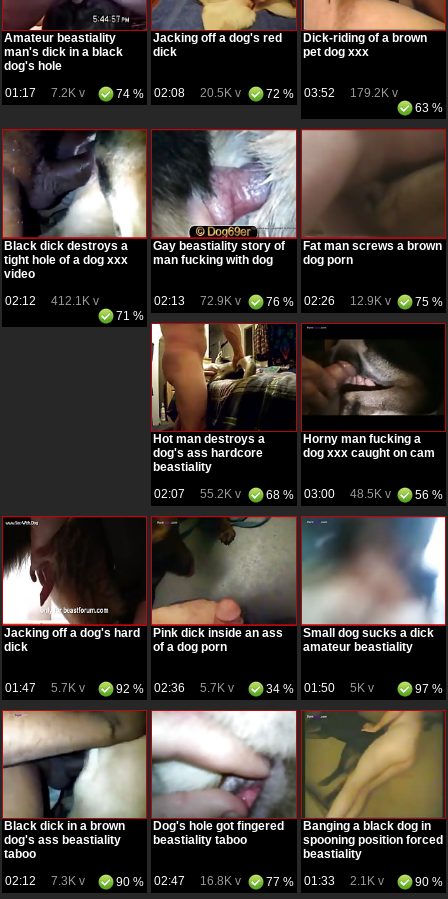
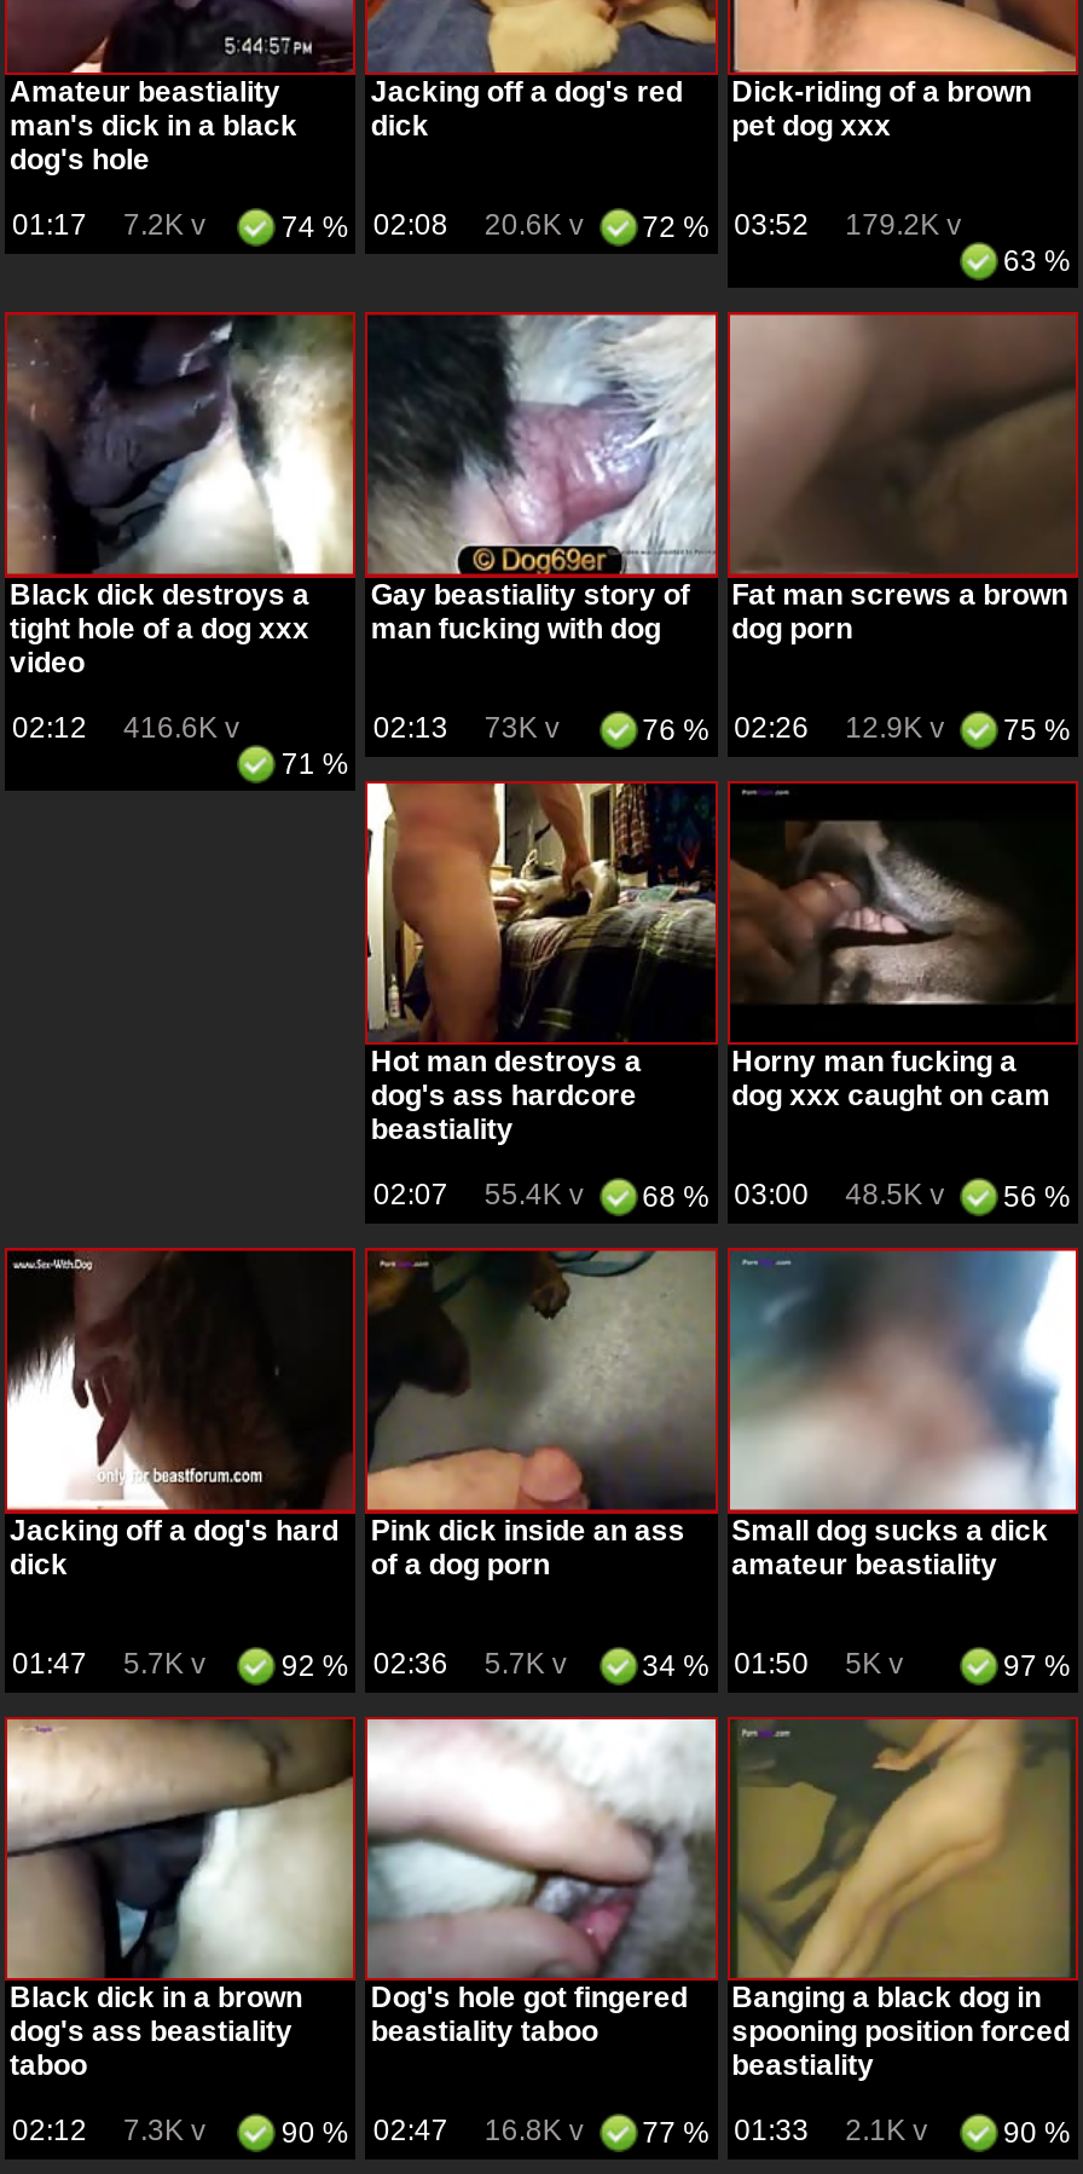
[116,86,398,101] 74 % 02:08 20.5K v 72 % 03:52 179.2K v -> [281,208,961,244] 74 % 02:08 20.6K v 72 % 03:52 179.2K v
[5,294,99,308] 02:12 412.1K v -> [12,710,239,744] 02:12 416.6K v
[200,294,241,308] 72.9K v -> [484,710,559,744] 73K v
[154,487,443,502] 02:07 55.2K v 68 % 03:00 48.5K v 56 % -> [373,1178,1071,1214] 02:07 55.4K v 68 % 03:00 48.5K v 56 %

